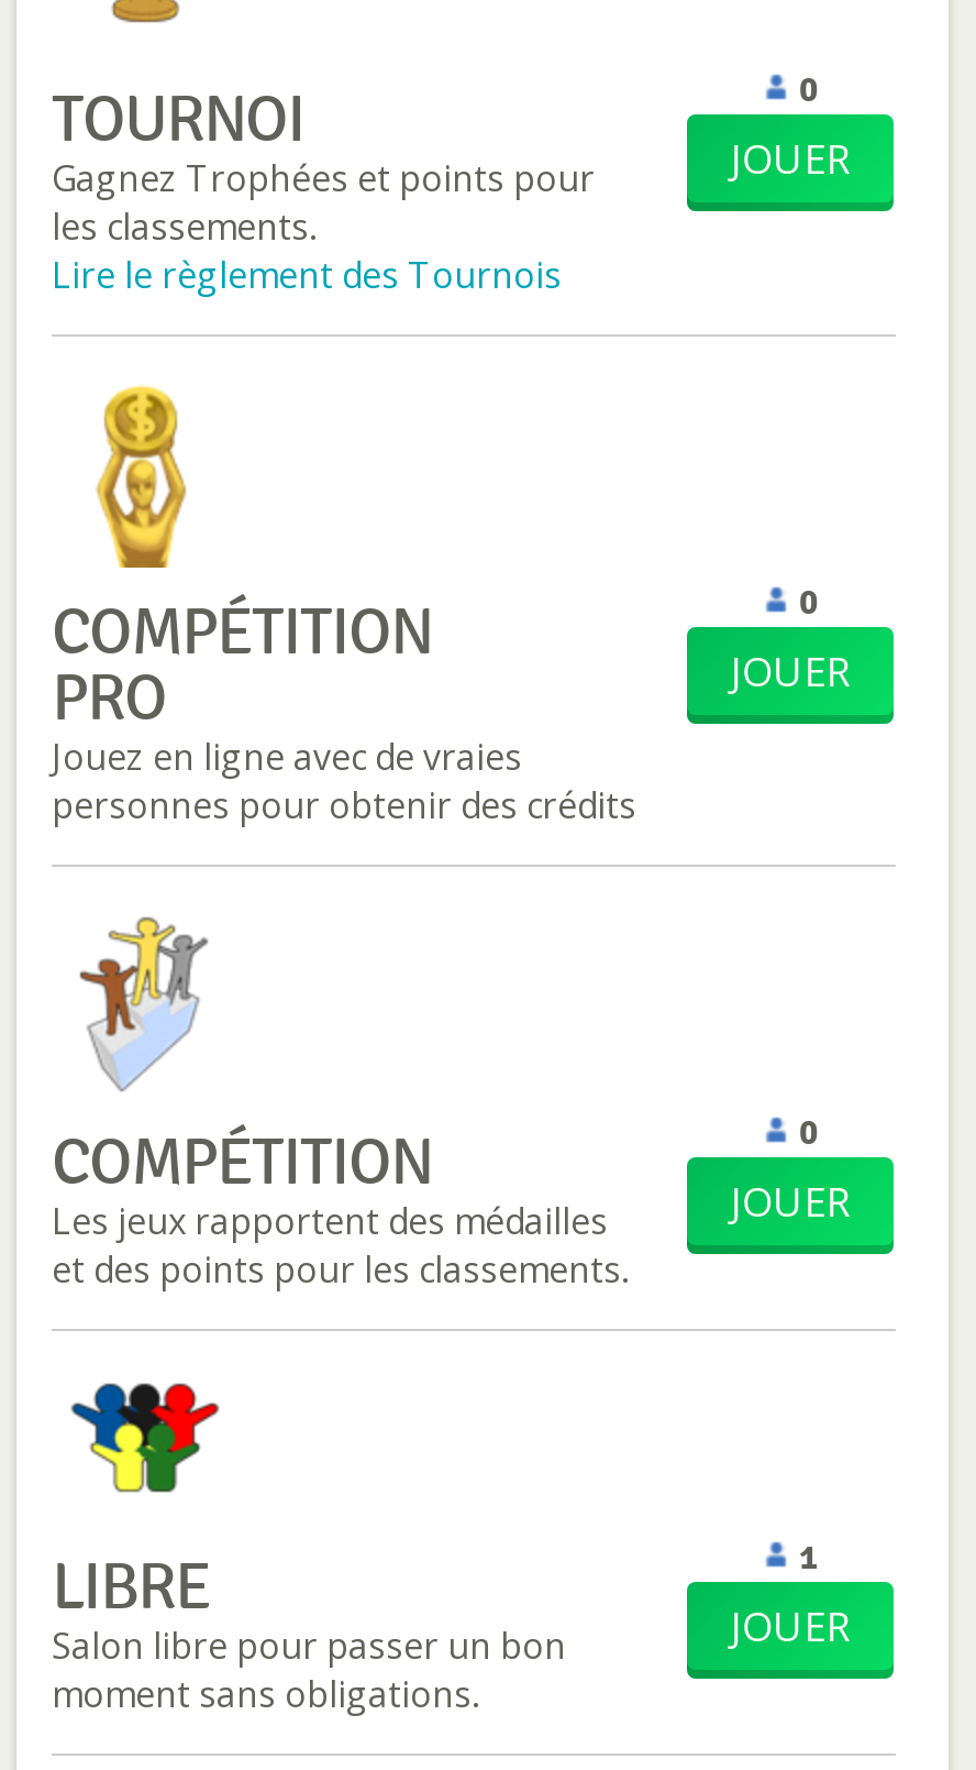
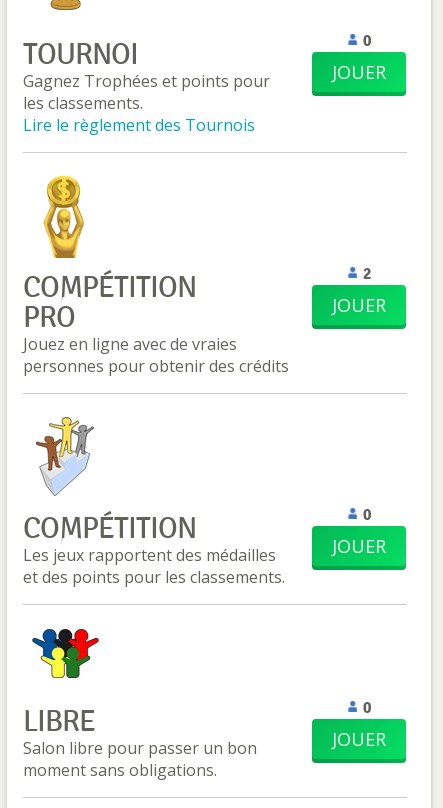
[790,581,817,625] 0 -> [359,264,371,284] 2
[790,1536,817,1580] 1 -> [359,698,371,718] 0

